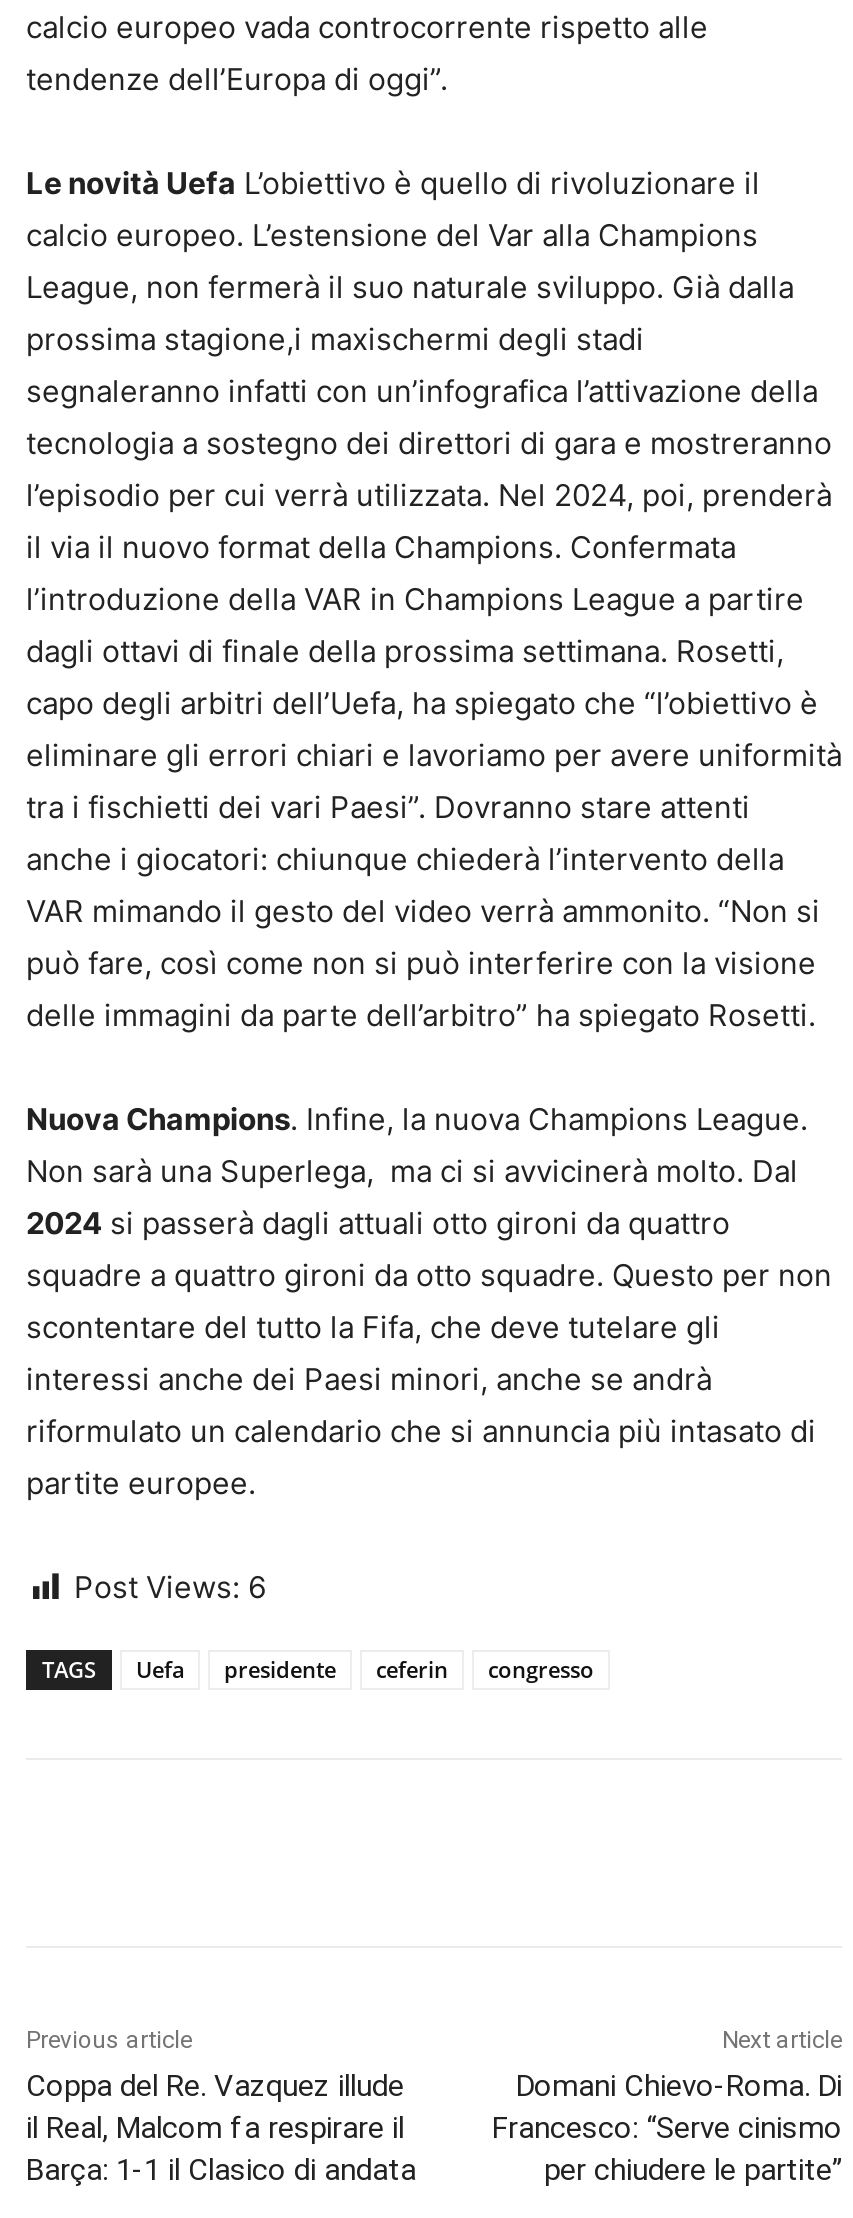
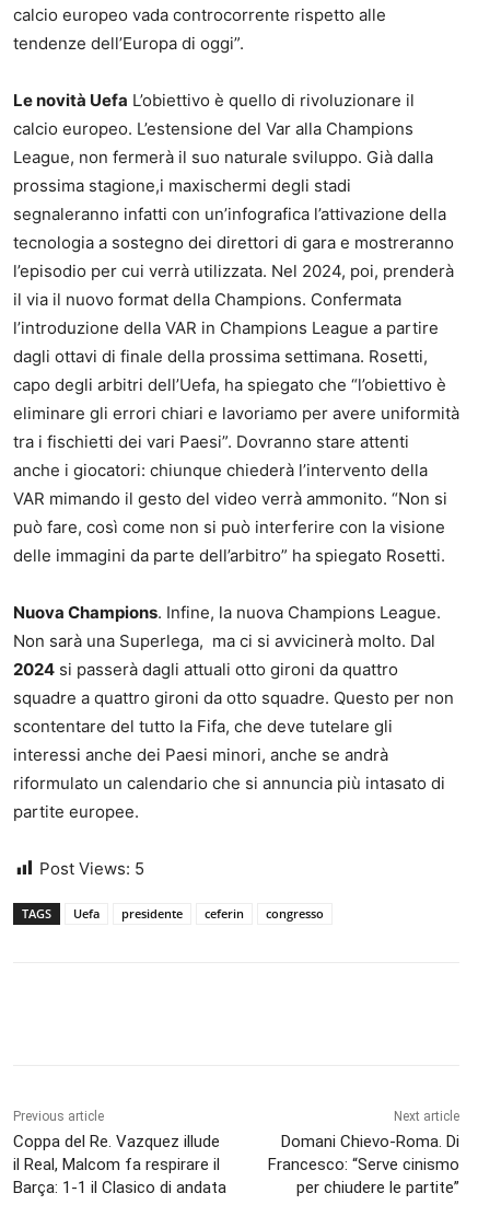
[74,1568,266,1606] Post Views: 6 -> [39,858,144,879] Post Views: 5

